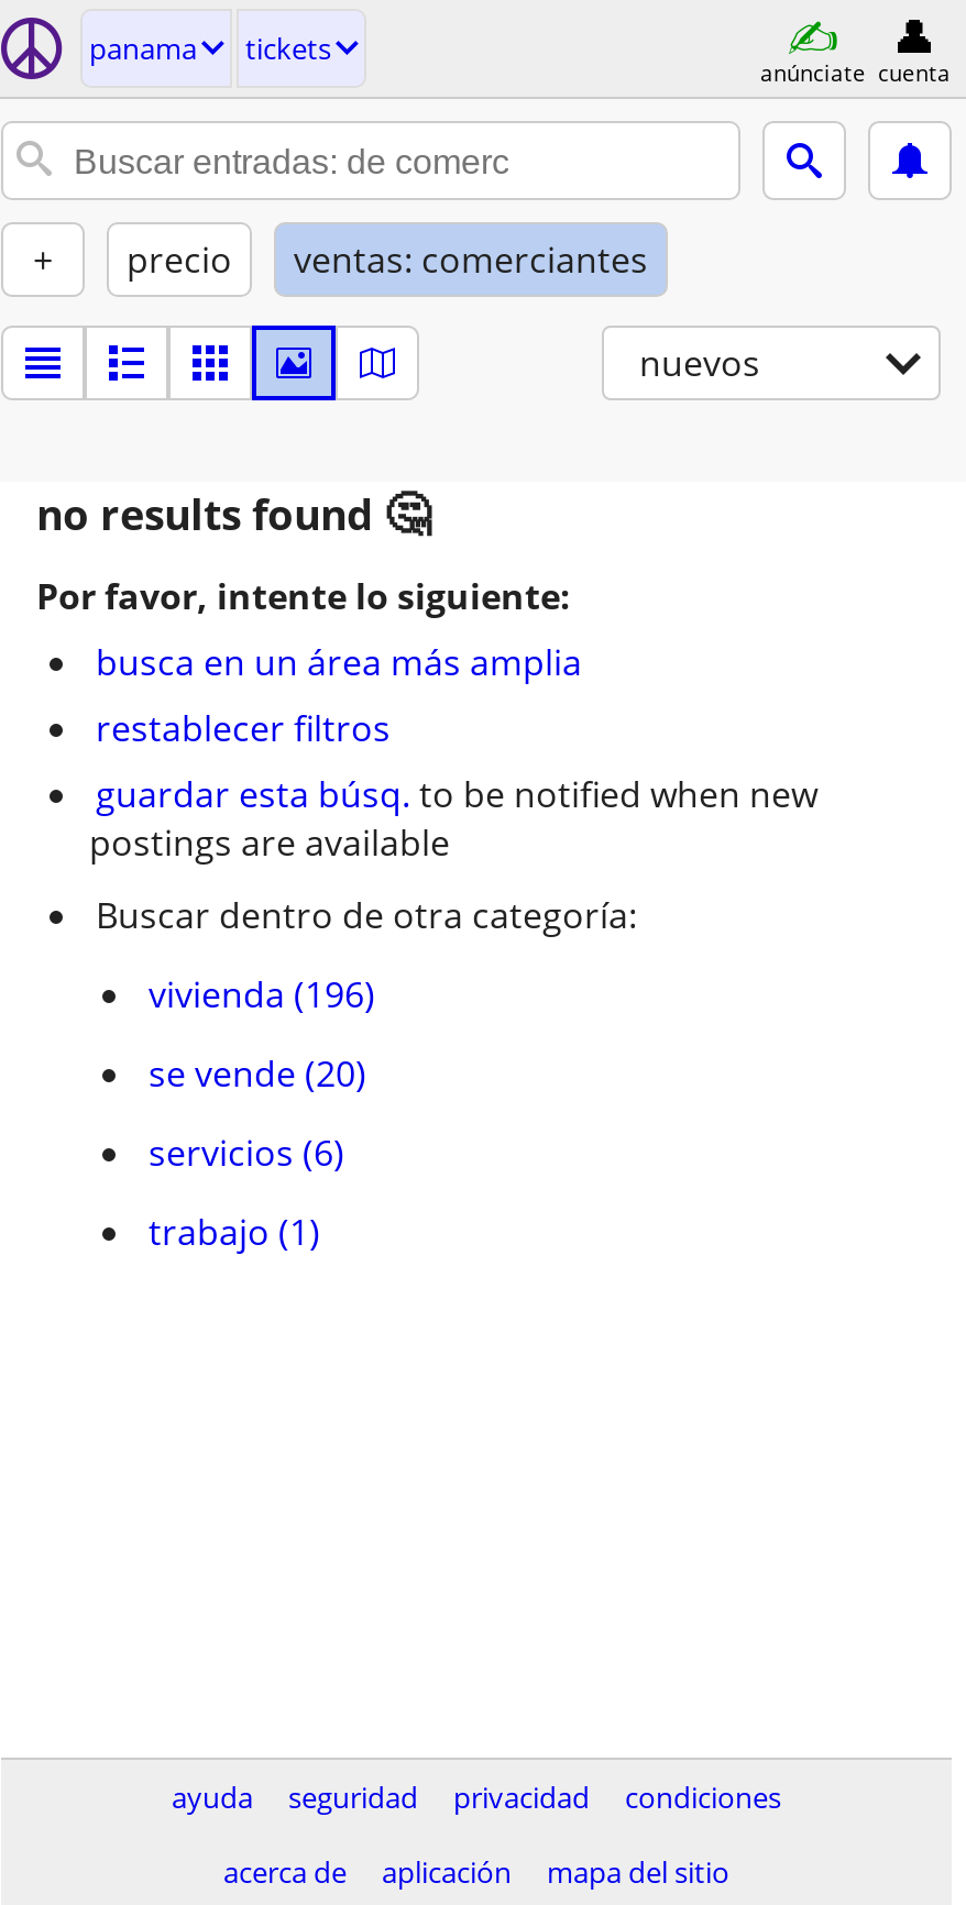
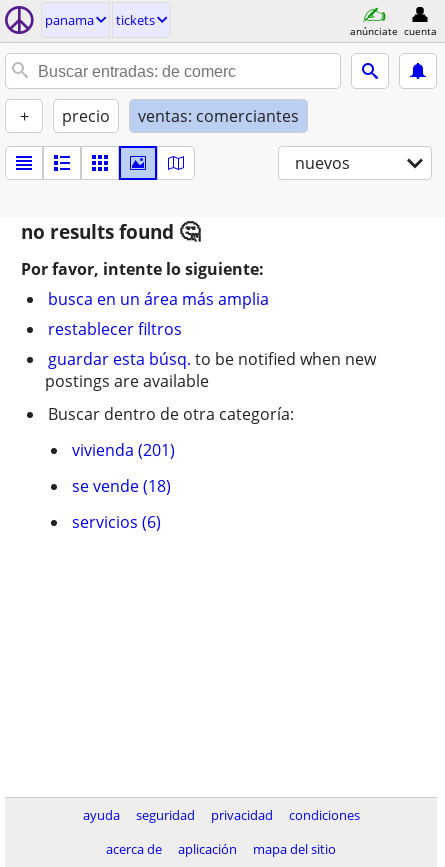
[149,970,375,1018] vivienda (196) -> [72,439,175,461] vivienda (201)
[149,1049,366,1098] se vende (20) -> [72,475,171,497] se vende (18)
[149,1208,320,1256] trabajo (1) -> none

